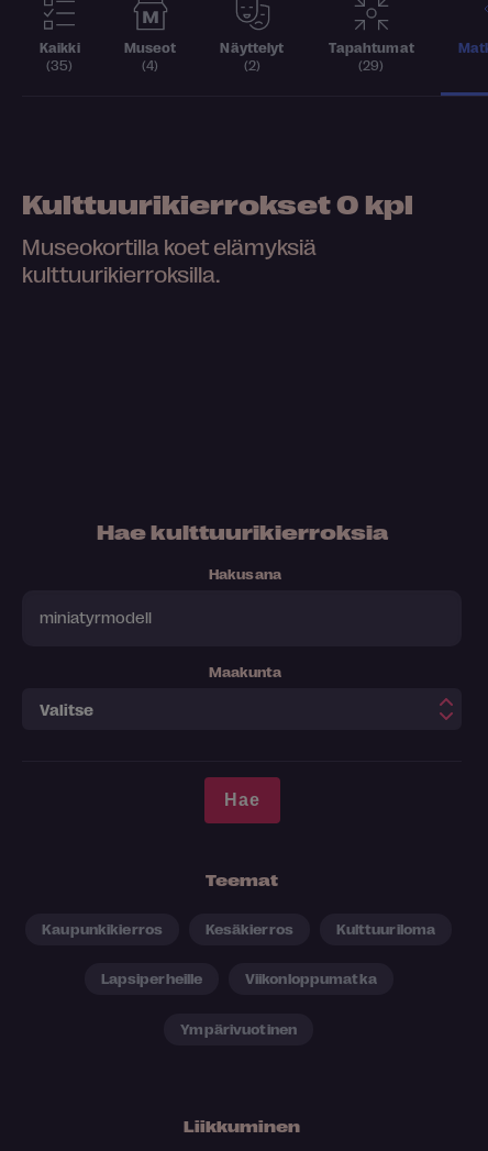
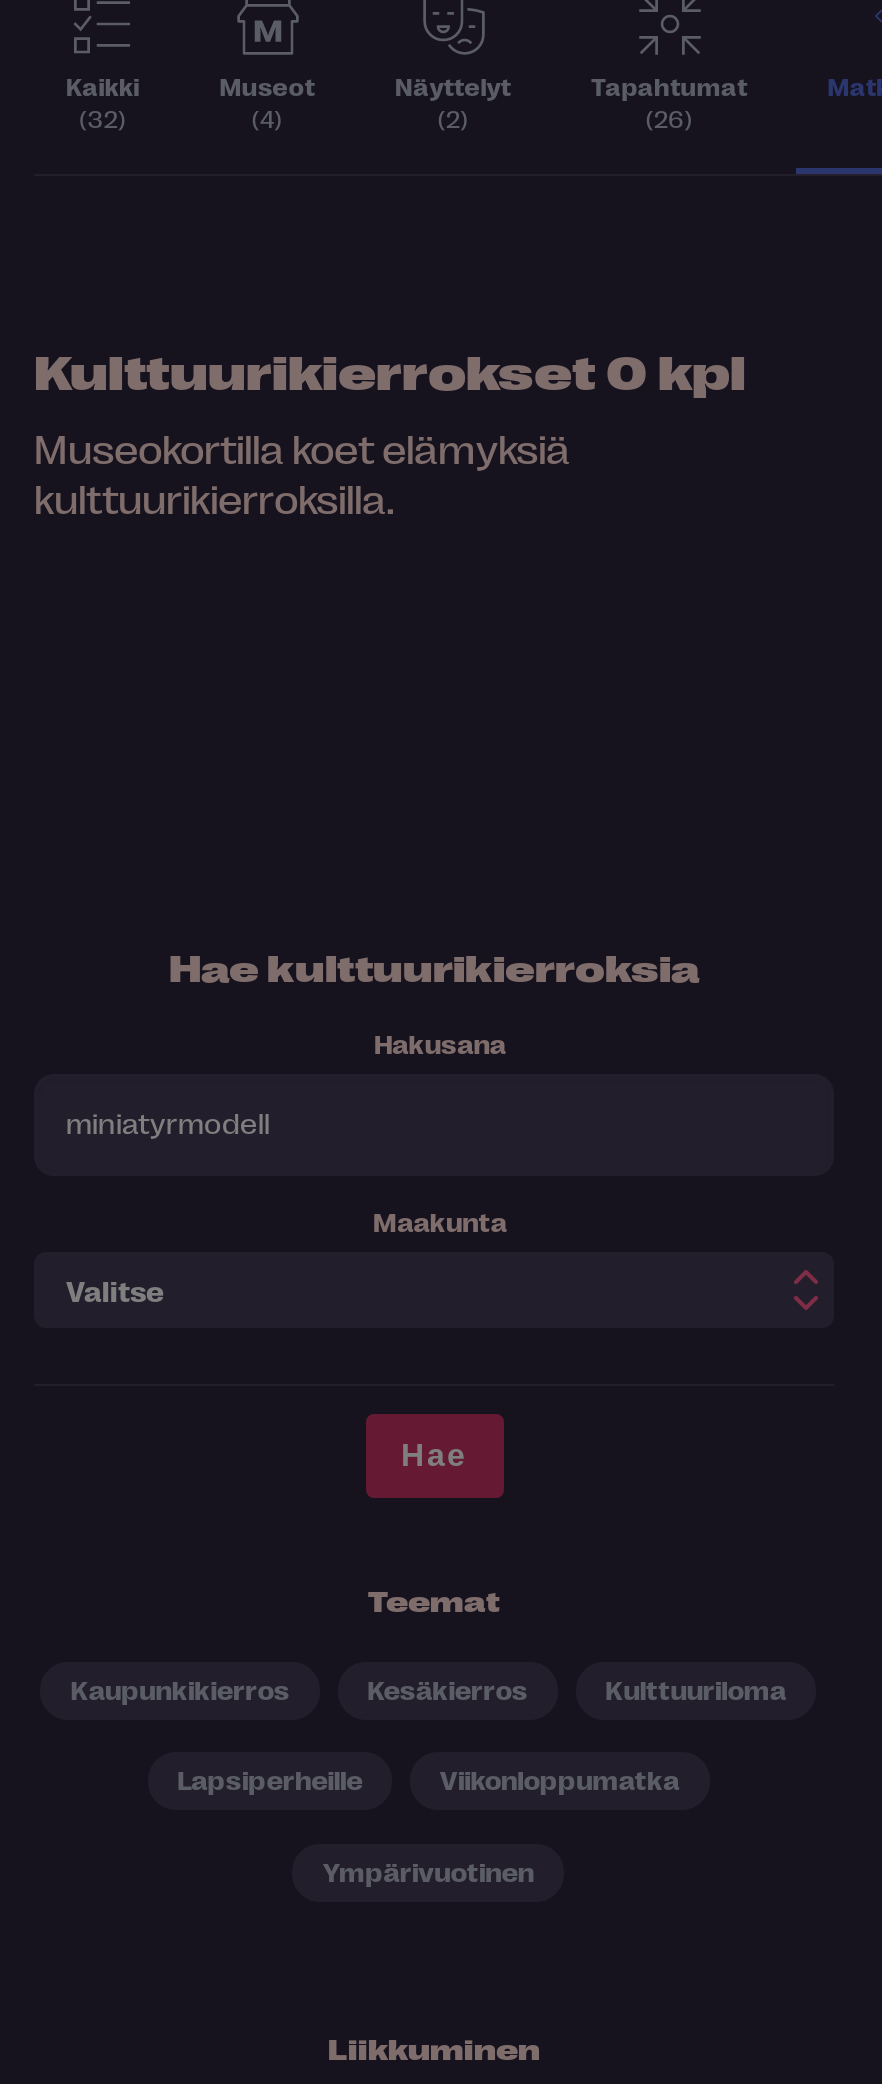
[46,57,73,73] (35) -> [79,104,126,132] (32)
[358,57,384,73] (29) -> [646,104,693,132] (26)

